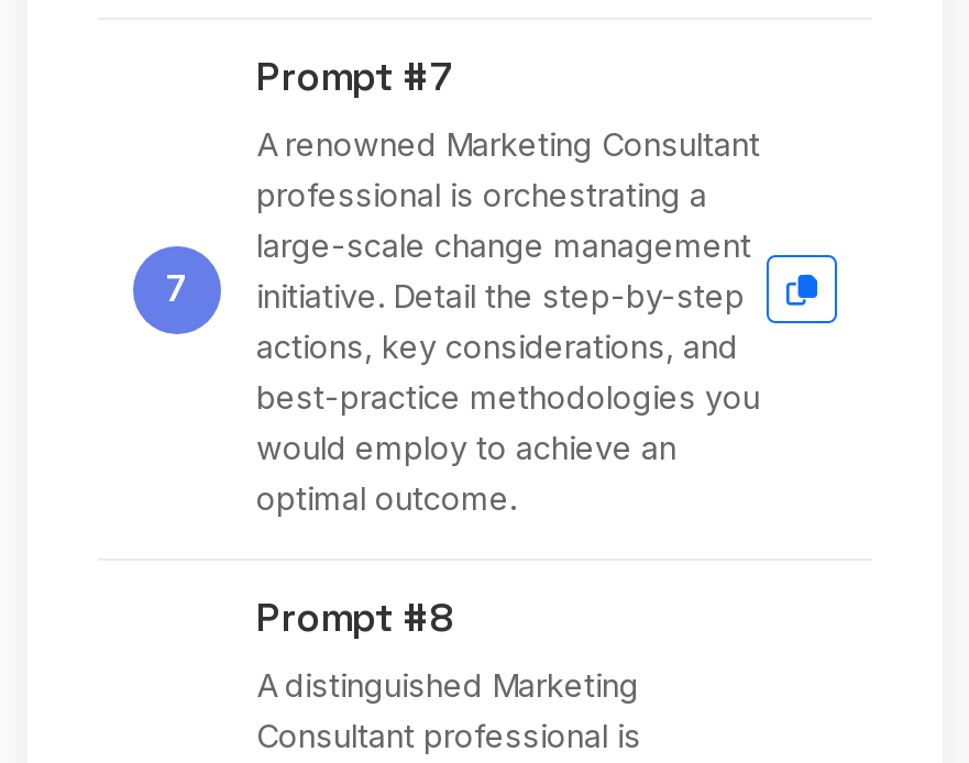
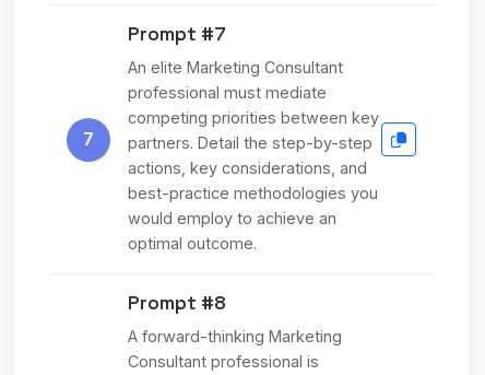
[256,125,760,314] A renowned Marketing Consultant | professional is orchestrating a | large-scale change management | initiative. Detail the step-by-step -> [128,58,379,152] An elite Marketing Consultant | professional must mediate | competing priorities between key | partners. Detail the step-by-step
[256,666,639,704] A distinguished Marketing -> [128,327,342,345] A forward-thinking Marketing

